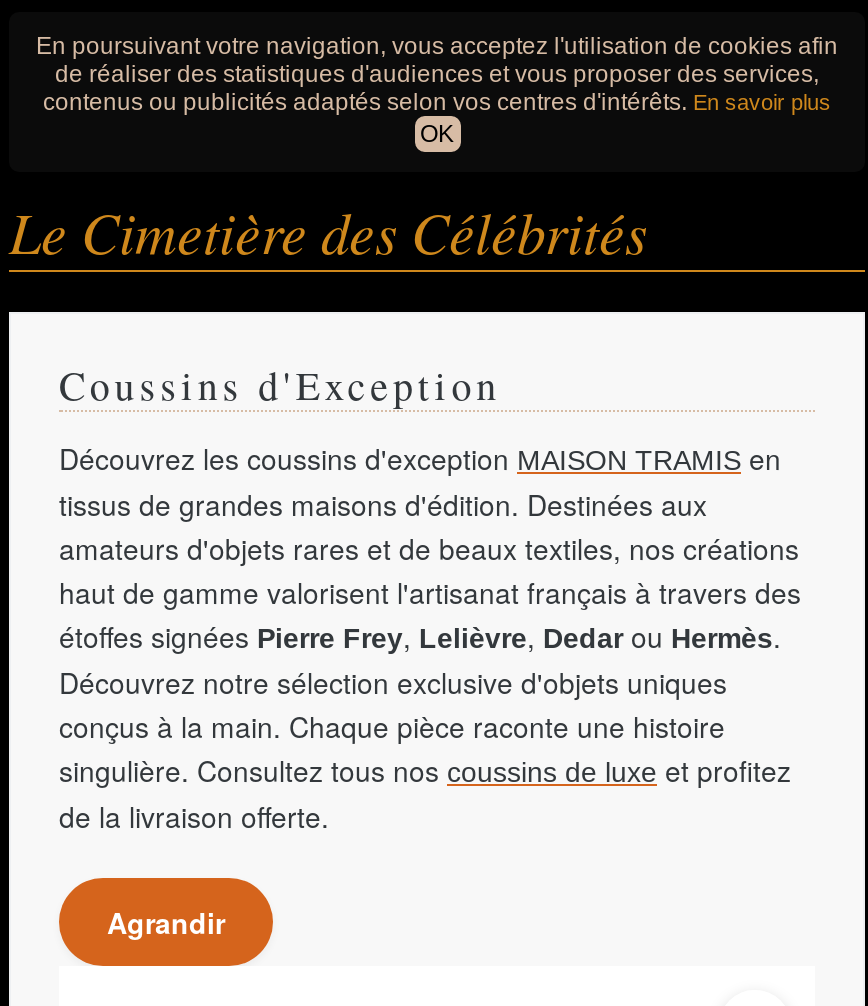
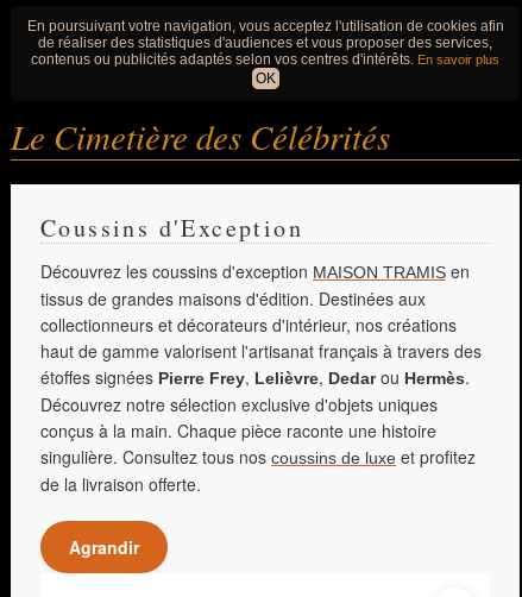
[59,528,799,568] amateurs d'objets rares et de beaux textiles, nos créations -> [40,313,457,337] collectionneurs et décorateurs d'intérieur, nos créations

